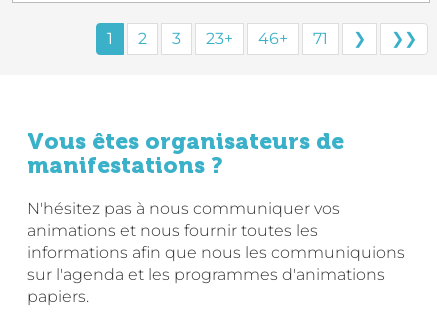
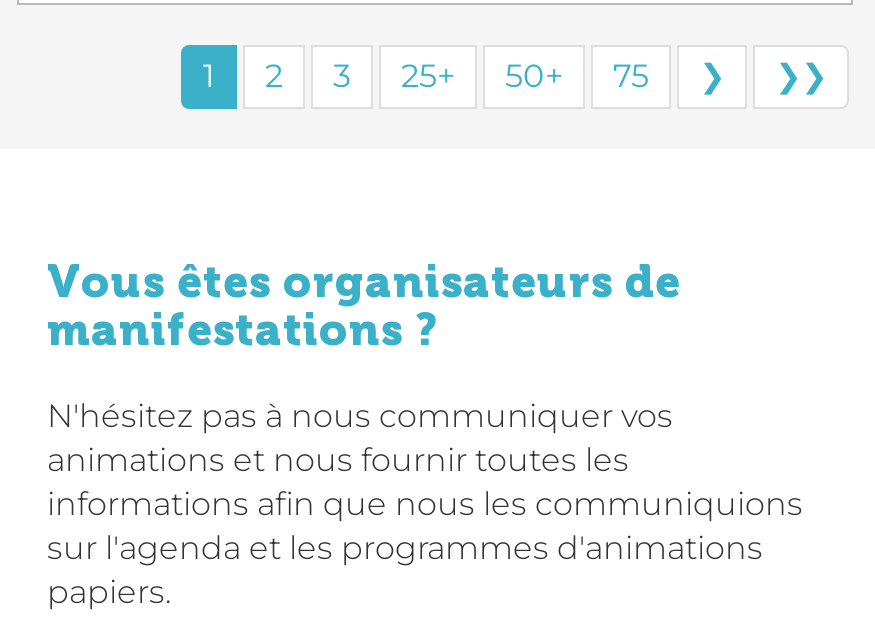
[206,29,233,48] 23+ -> [401,57,455,95] 25+
[258,29,288,48] 46+ -> [505,57,563,95] 50+
[313,29,328,48] 71 -> [613,57,649,95] 75

